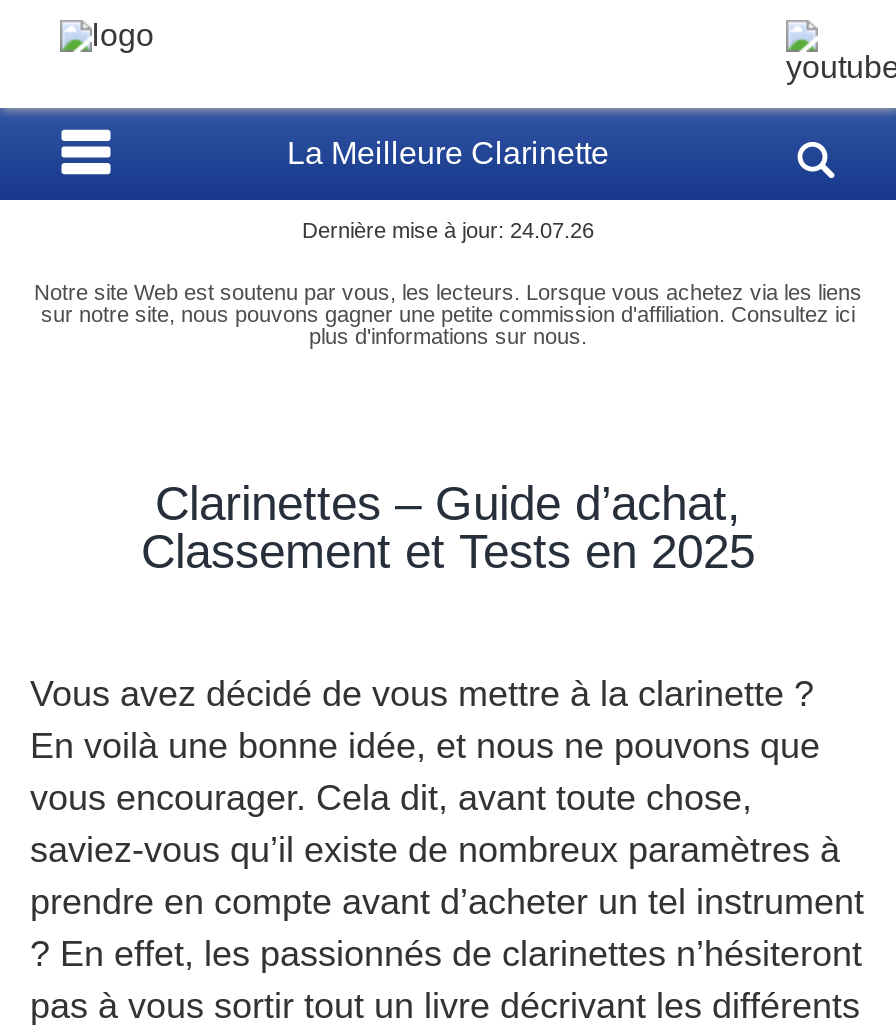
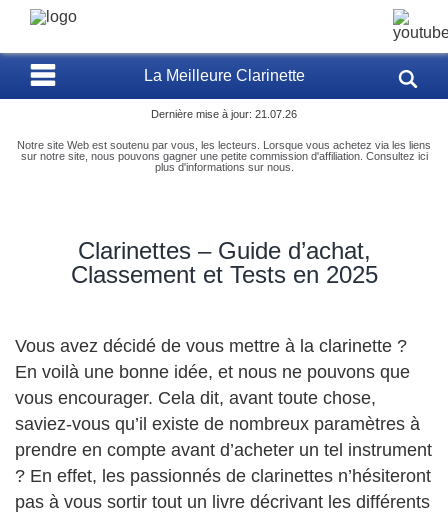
[302,218,594,242] Dernière mise à jour: 24.07.26 -> [151,108,297,120] Dernière mise à jour: 21.07.26

